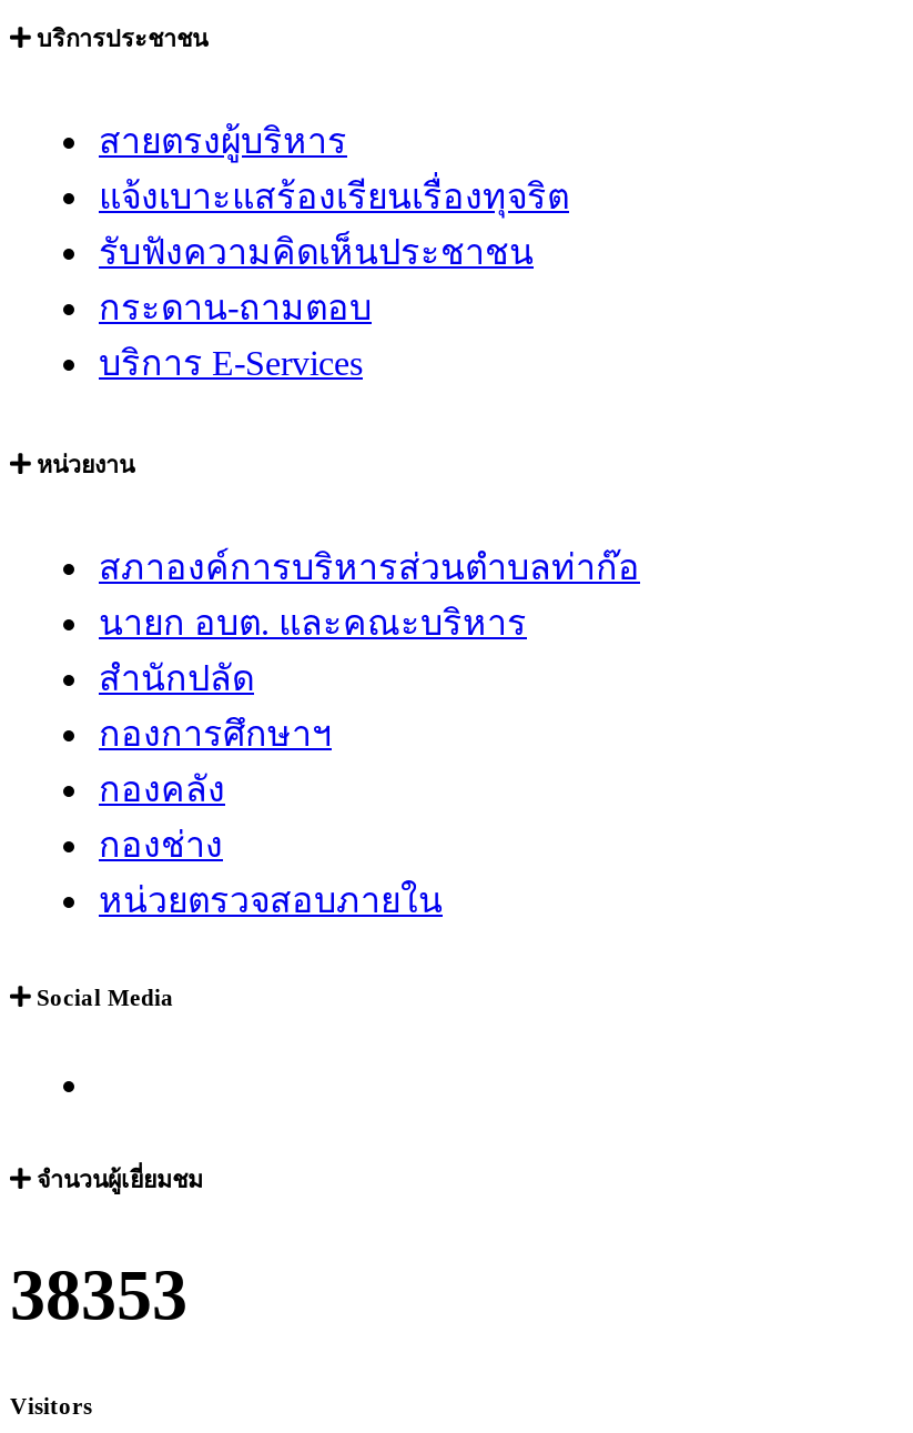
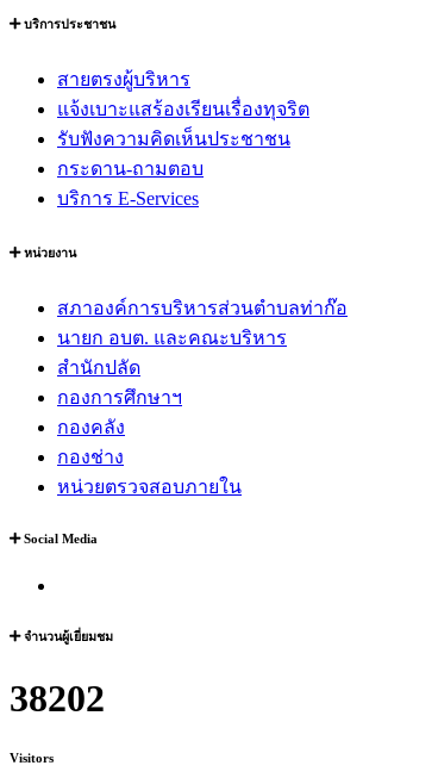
[10,1255,187,1335] 38353 -> [10,677,105,720] 38202

